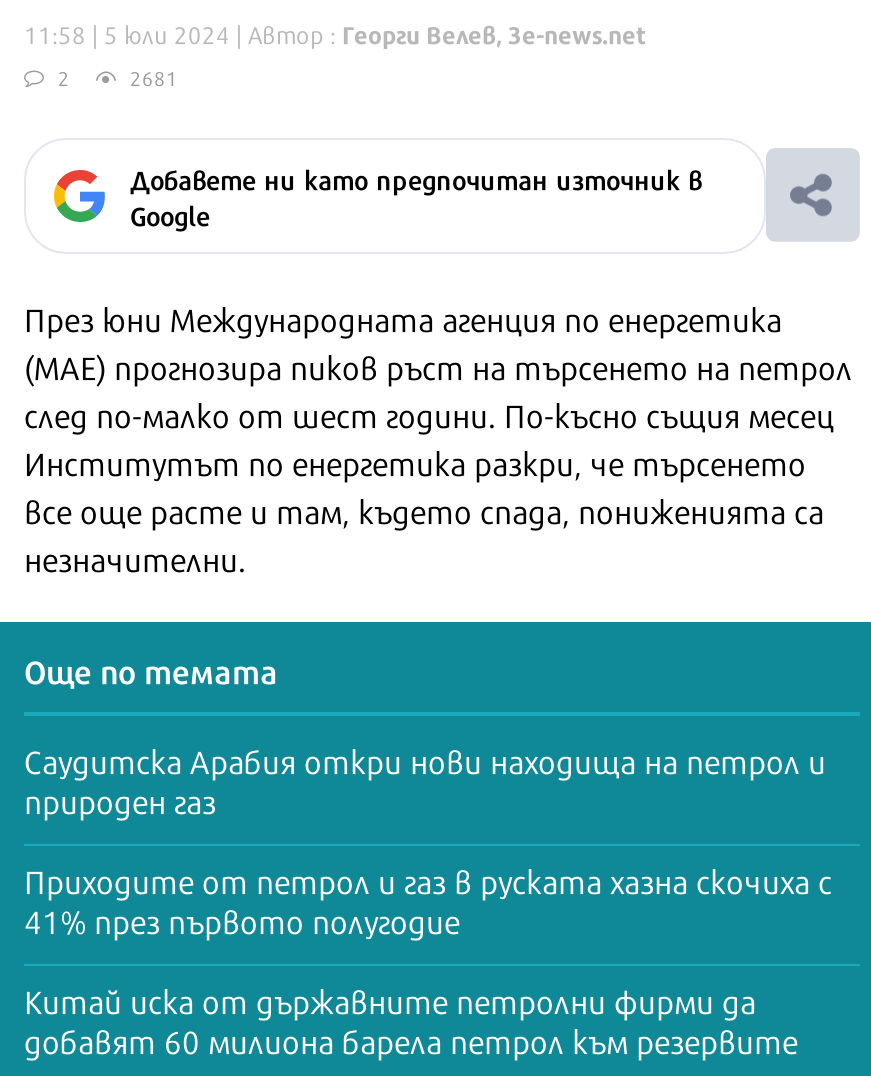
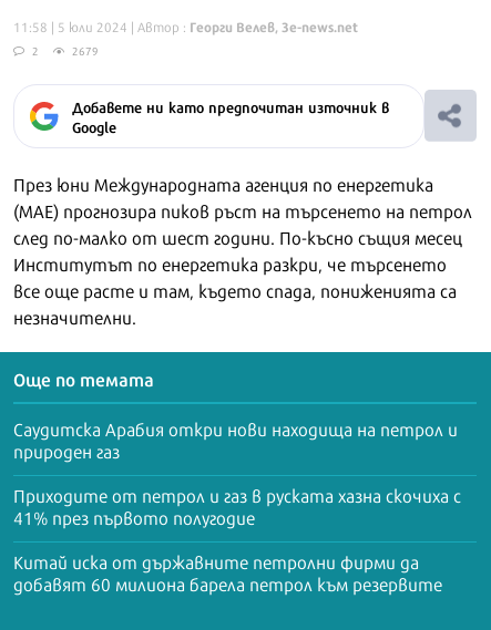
[52,62,178,92] 2 2681 -> [29,42,99,59] 2 2679

